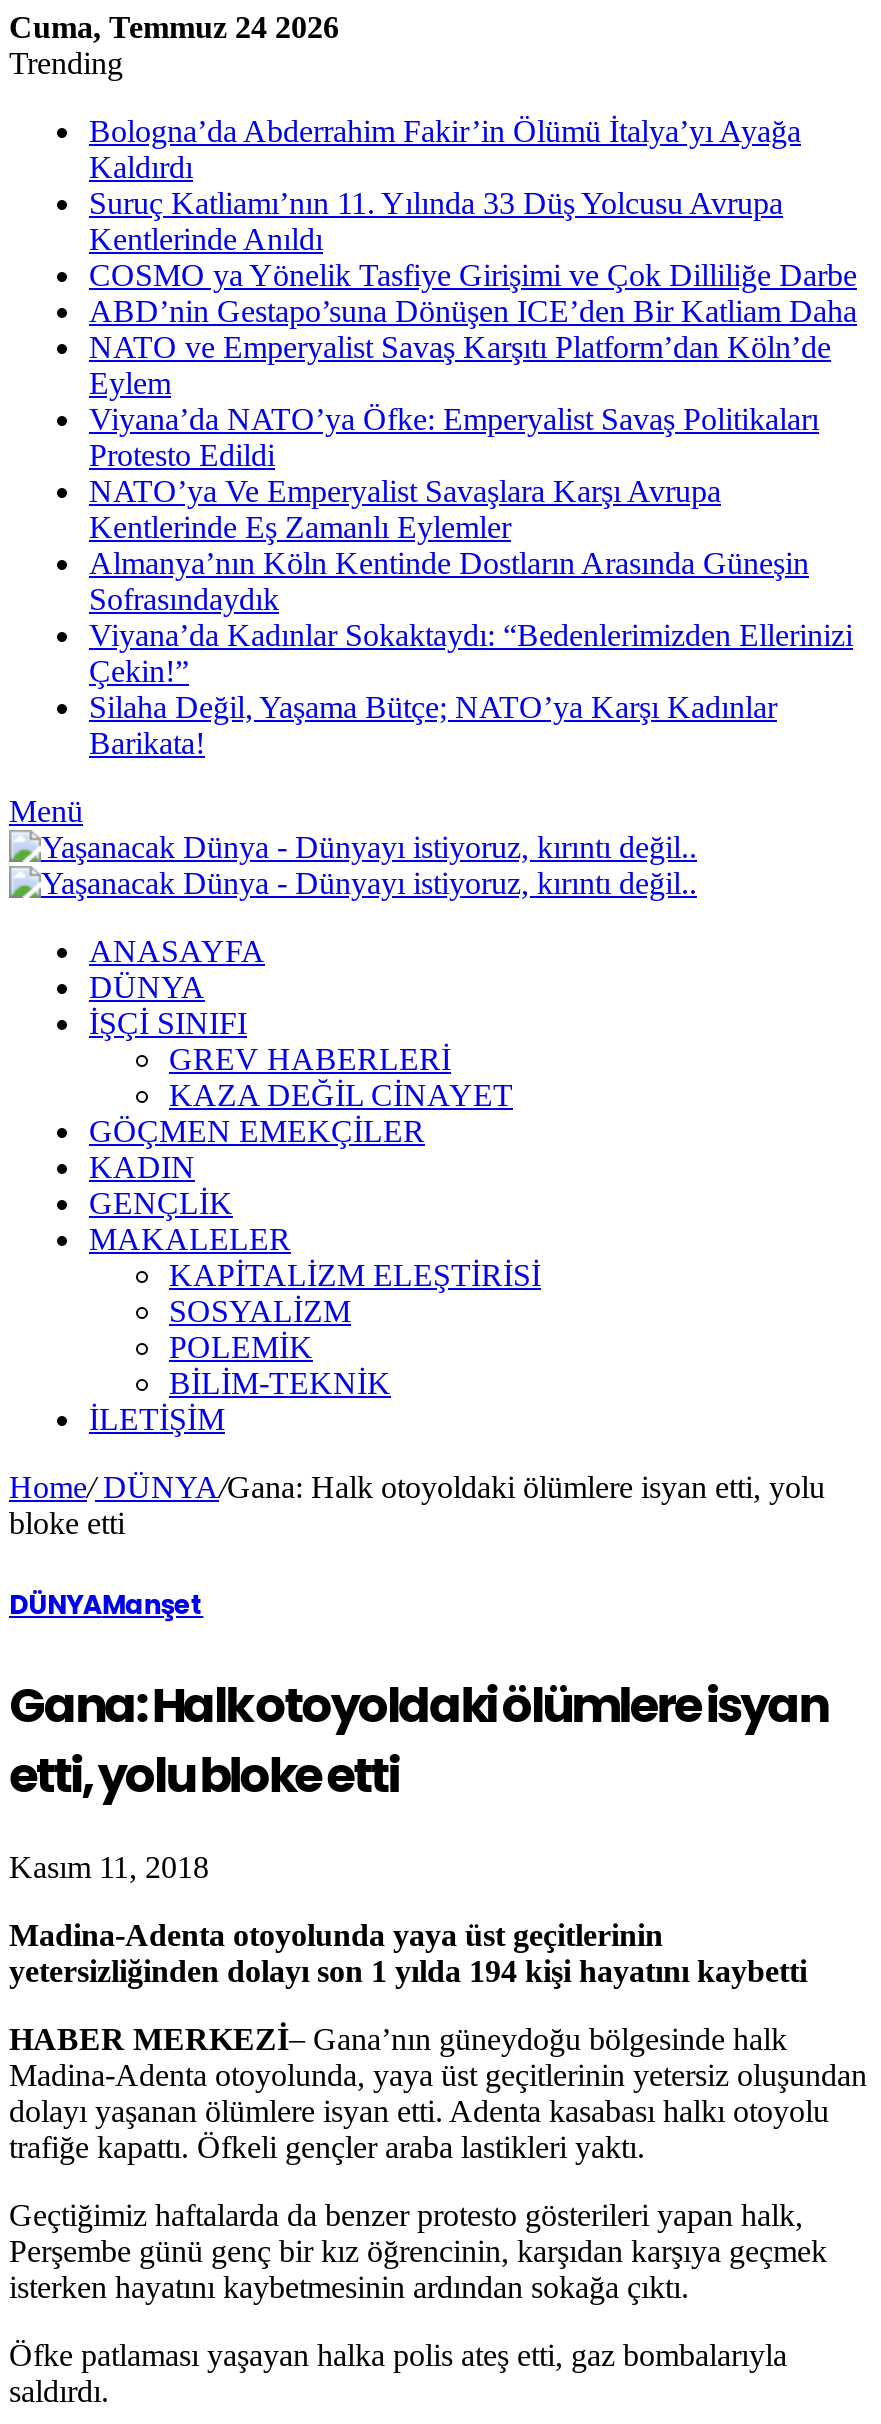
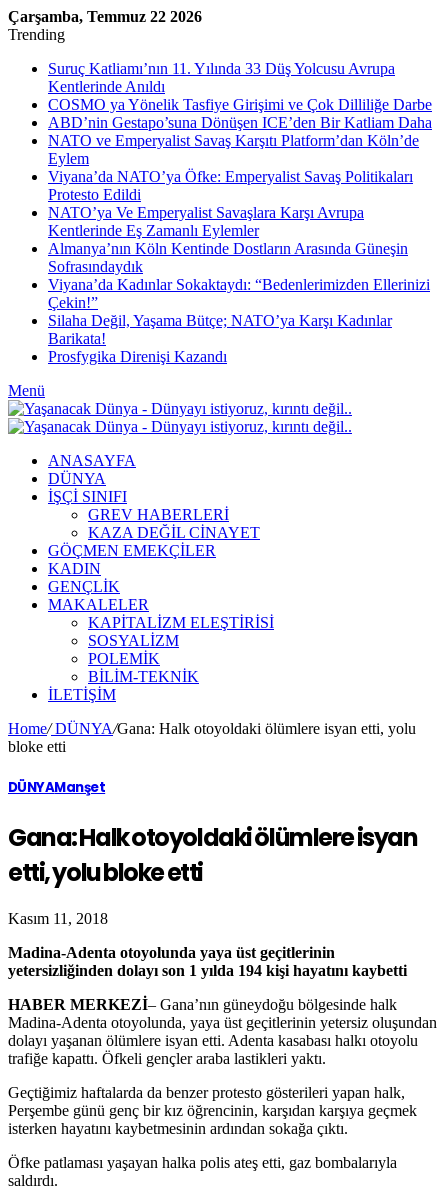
[9,10,339,44] Cuma, Temmuz 24 2026 -> [8,8,202,25] Çarşamba, Temmuz 22 2026
[89,114,801,184] Bologna’da Abderrahim Fakir’in Ölümü İtalya’yı Ayağa | Kaldırdı -> none
moved [89,186,857,760] -> [48,60,432,347]: Suruç Katliamı’nın 11. Yılında 33 Düş Yolcusu Avrupa | Kentlerinde Anıldı | COSMO ya Yönelik Tasfiye Girişimi ve Çok Dilliliğe Darbe | ... | Silaha Değil, Yaşama Bütçe; NATO’ya Karşı Kadınlar | Barikata!
none -> [48,348,227,365] Prosfygika Direnişi Kazandı

